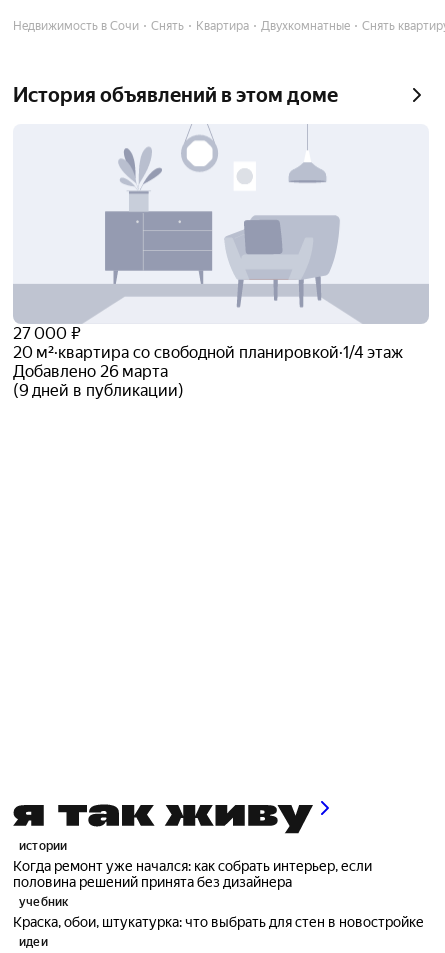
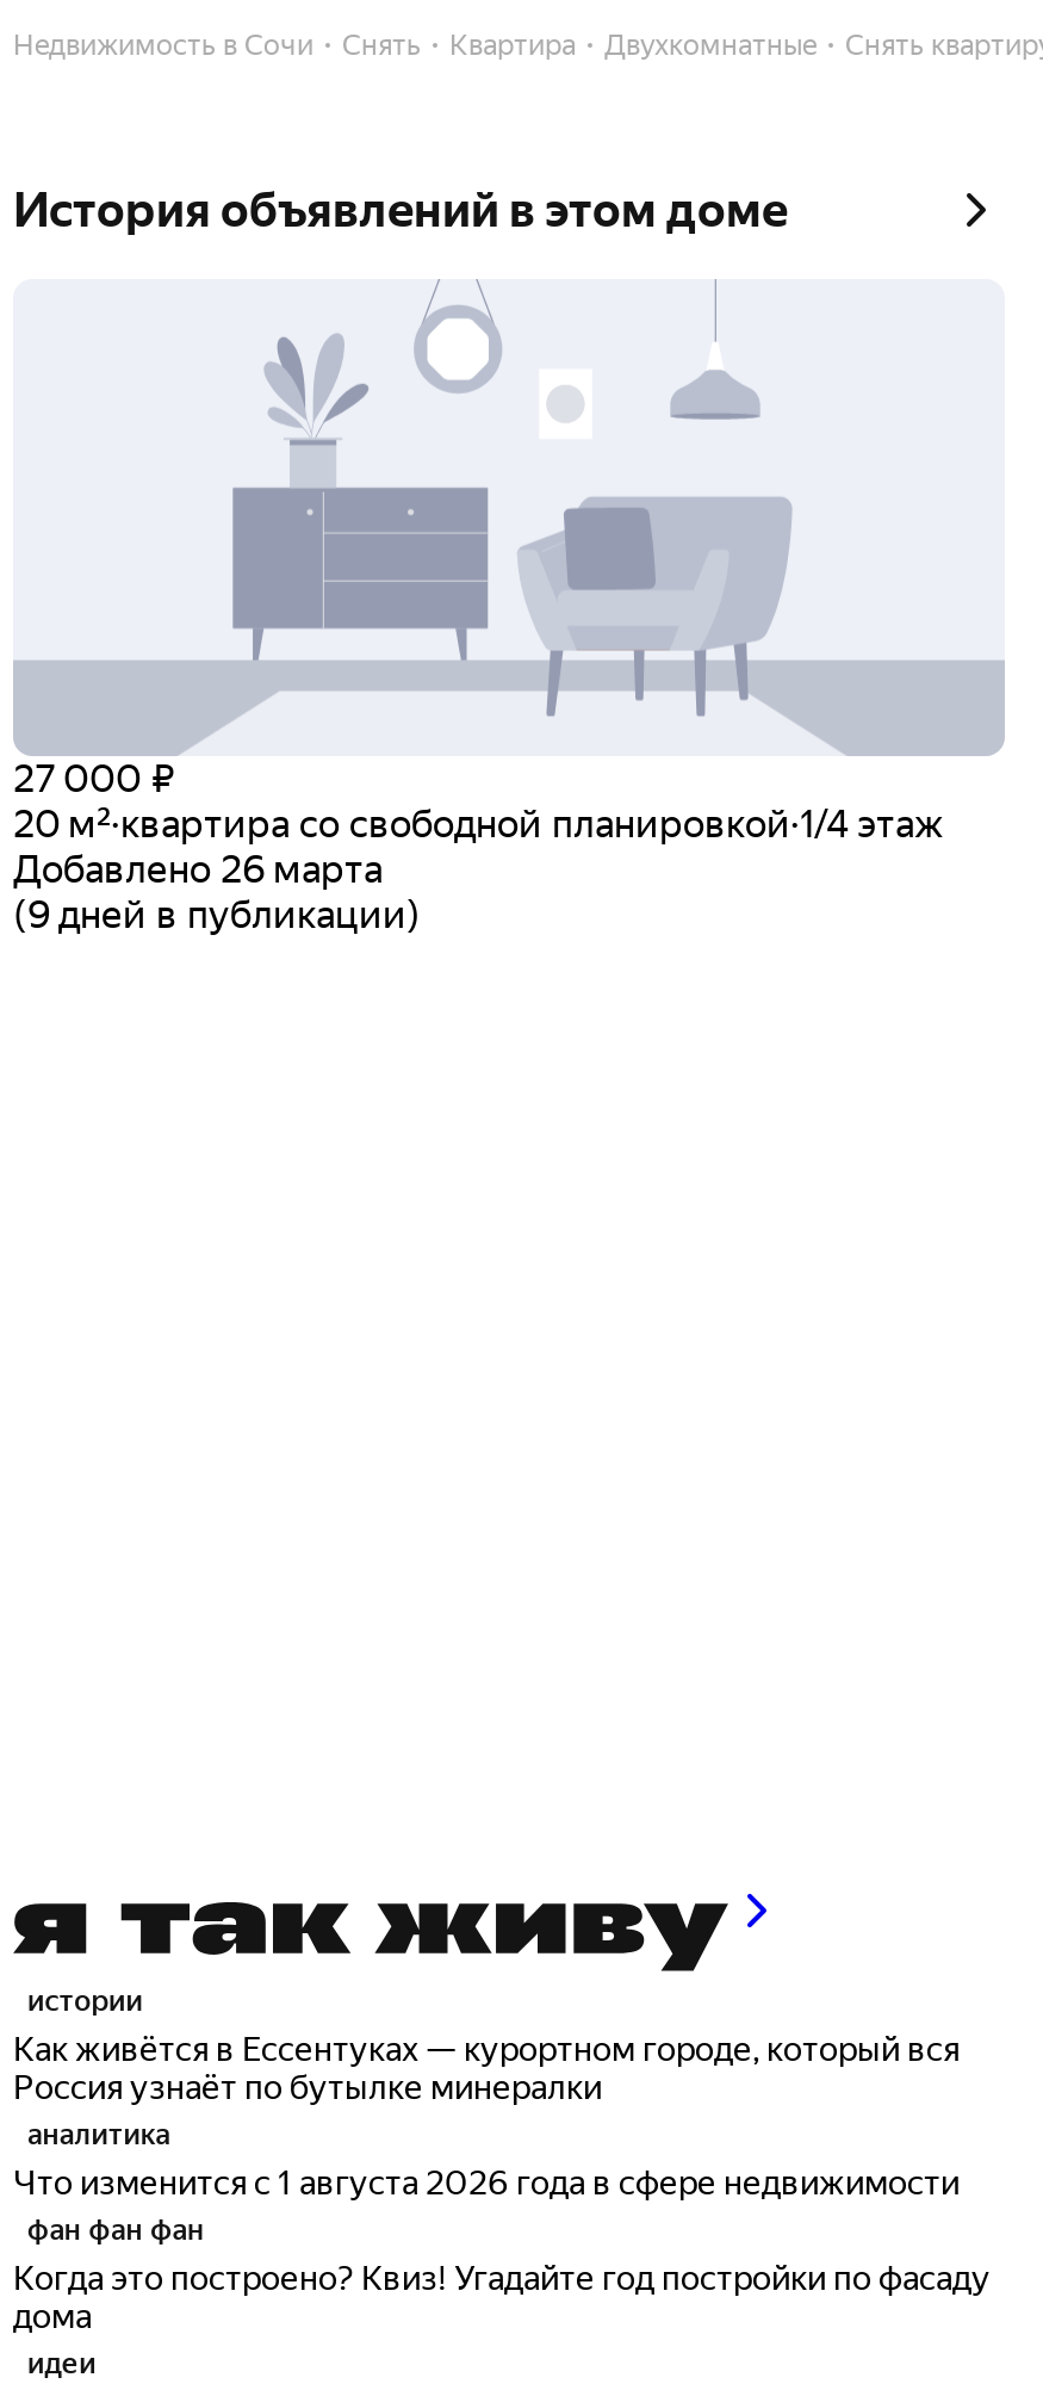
[13,858,424,930] Когда ремонт уже начался: как собрать интерьер, если | половина решений принята без дизайнера | учебник | Краска, обои, штукатурка: что выбрать для стен в новостройке -> [13,2029,991,2334] Как живётся в Ессентуках — курортном городе, который вся | Россия узнаёт по бутылке минералки | аналитика | Что изменится с 1 августа 2026 года в сфере недвижимости | фан фан фан | Когда это построено? Квиз! Угадайте год постройки по фасаду | дома

